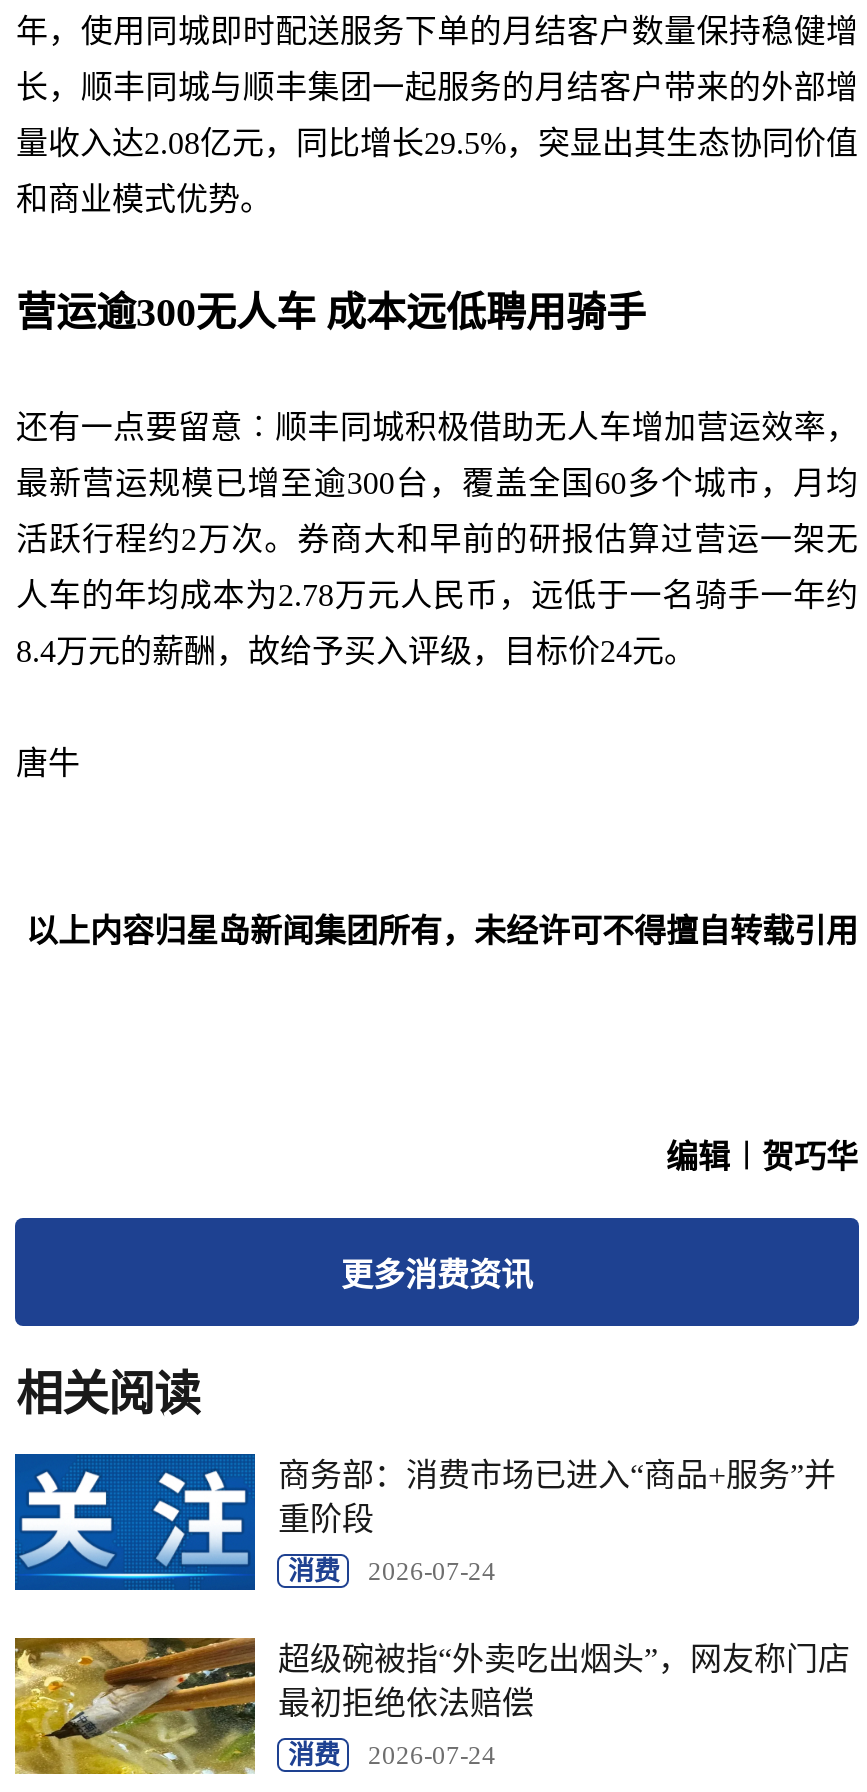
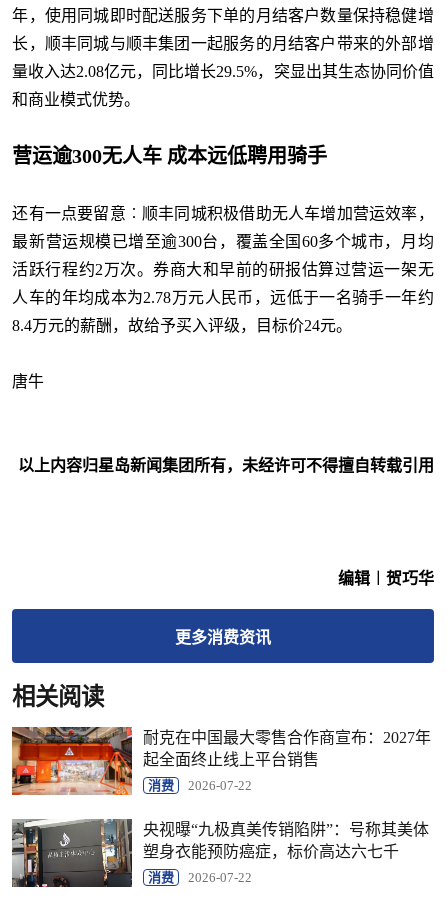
[13,1452,836,1592] [image] | 商务部：消费市场已进入“商品+服务”并 | 重阶段 -> [11,726,431,796] [image] | 耐克在中国最大零售合作商宣布：2027年 | 起全面终止线上平台销售
[288,1556,496,1586] 消费 2026-07-24 -> [148,778,252,793] 消费 2026-07-22
[13,1636,850,1776] [image] | 超级碗被指“外卖吃出烟头”，网友称门店 | 最初拒绝依法赔偿 -> [11,818,429,888] [image] | 央视曝“九极真美传销陷阱”：号称其美体 | 塑身衣能预防癌症，标价高达六七千
[288,1740,496,1770] 消费 2026-07-24 -> [148,870,252,885] 消费 2026-07-22

